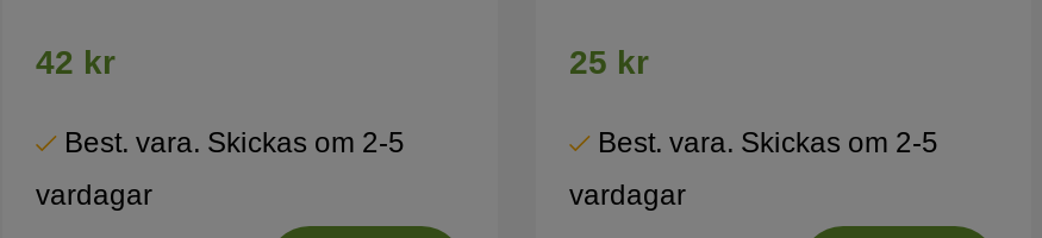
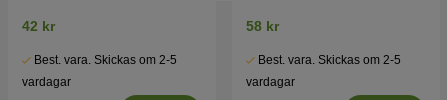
[569,43,648,81] 25 kr -> [246,18,279,34] 58 kr

